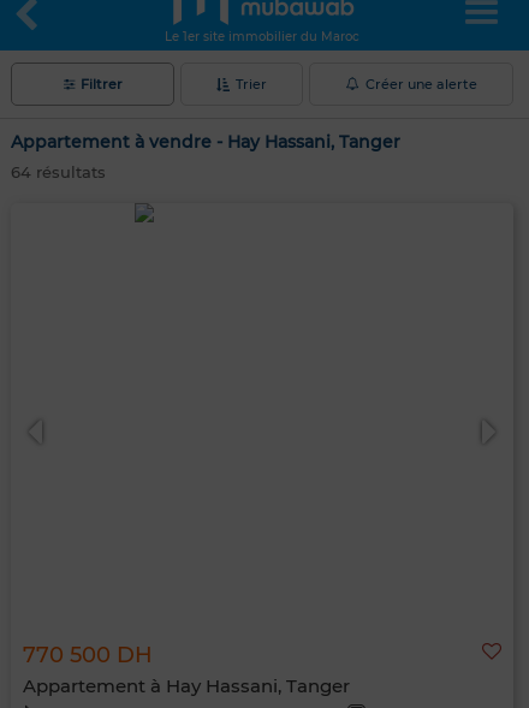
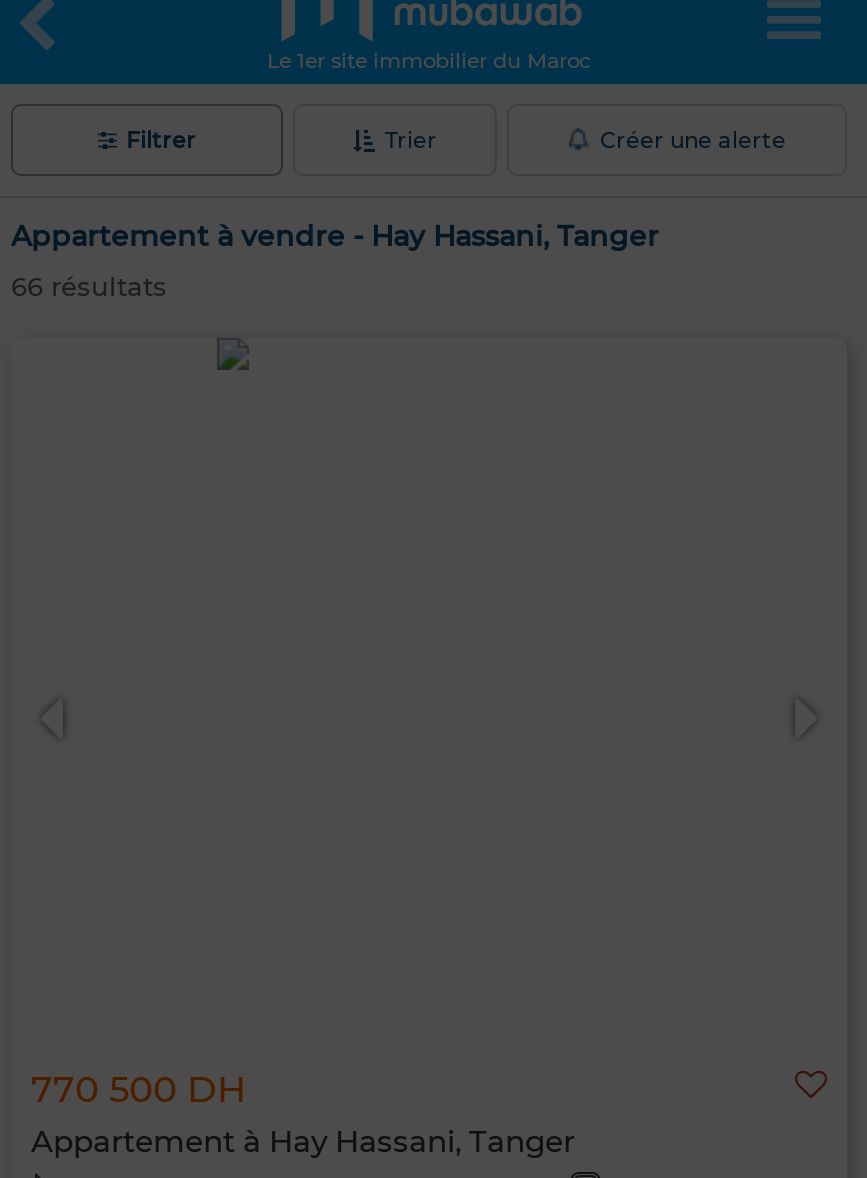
[11,162,106,182] 64 résultats -> [11,270,167,302] 66 résultats

